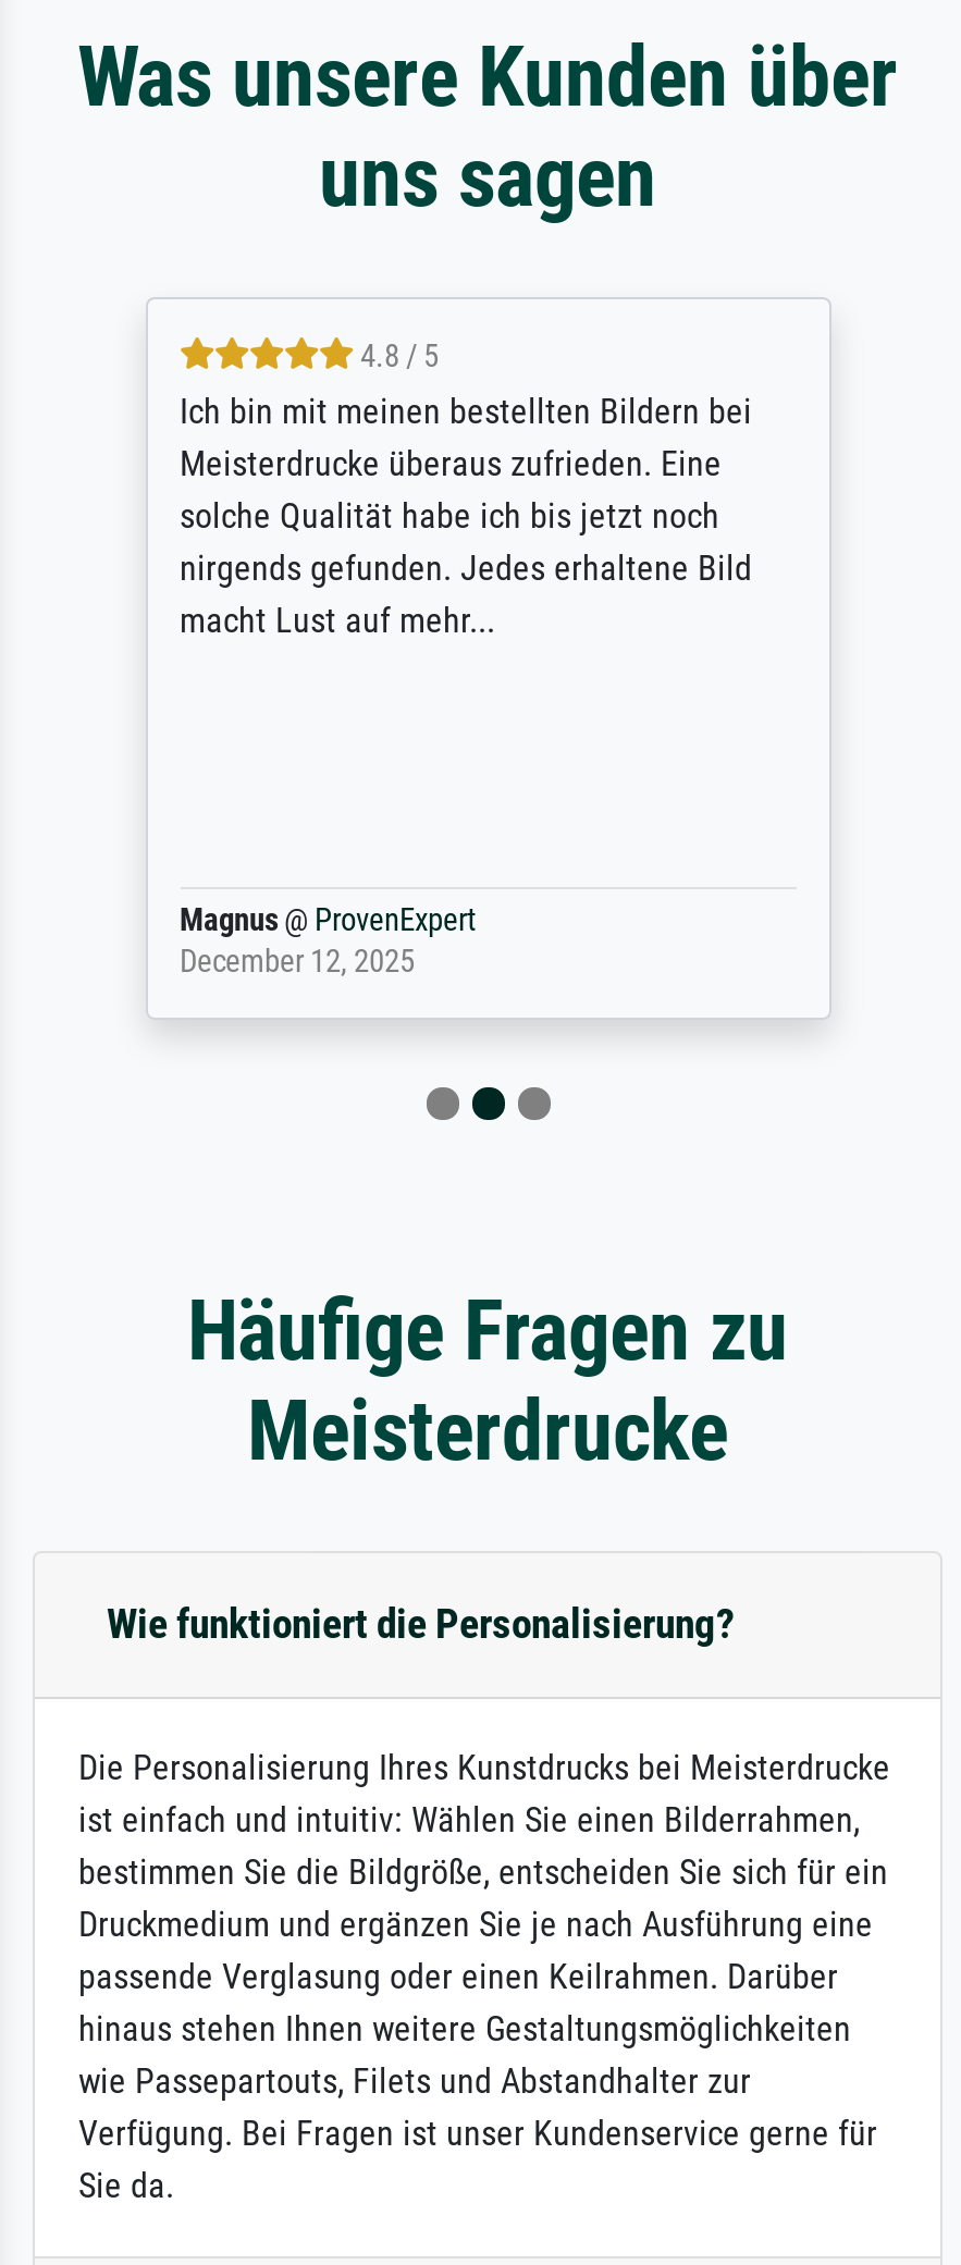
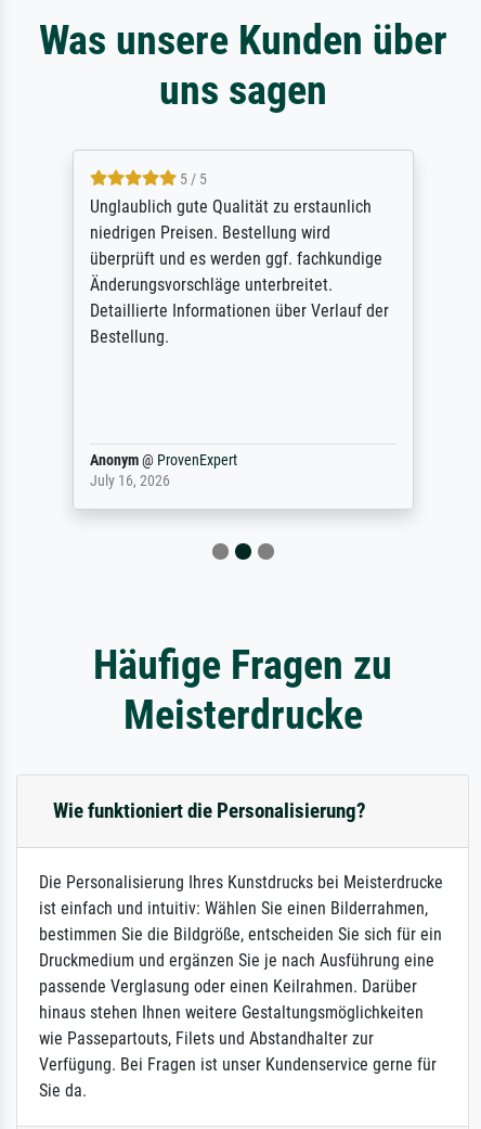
[180,339,752,642] 4.8 / 5 | Ich bin mit meinen bestellten Bildern bei | Meisterdrucke überaus zufrieden. Eine | solche Qualität habe ich bis jetzt noch | nirgends gefunden. Jedes erhaltene Bild | macht Lust auf mehr... -> [89,170,388,347] 5 / 5 | Unglaublich gute Qualität zu erstaunlich | niedrigen Preisen. Bestellung wird | überprüft und es werden ggf. fachkundige | Änderungsvorschläge unterbreitet. | Detaillierte Informationen über Verlauf der | Bestellung.
[180,903,476,981] Magnus @ ProvenExpert | December 12, 2025 -> [89,451,237,490] Anonym @ ProvenExpert | July 16, 2026

